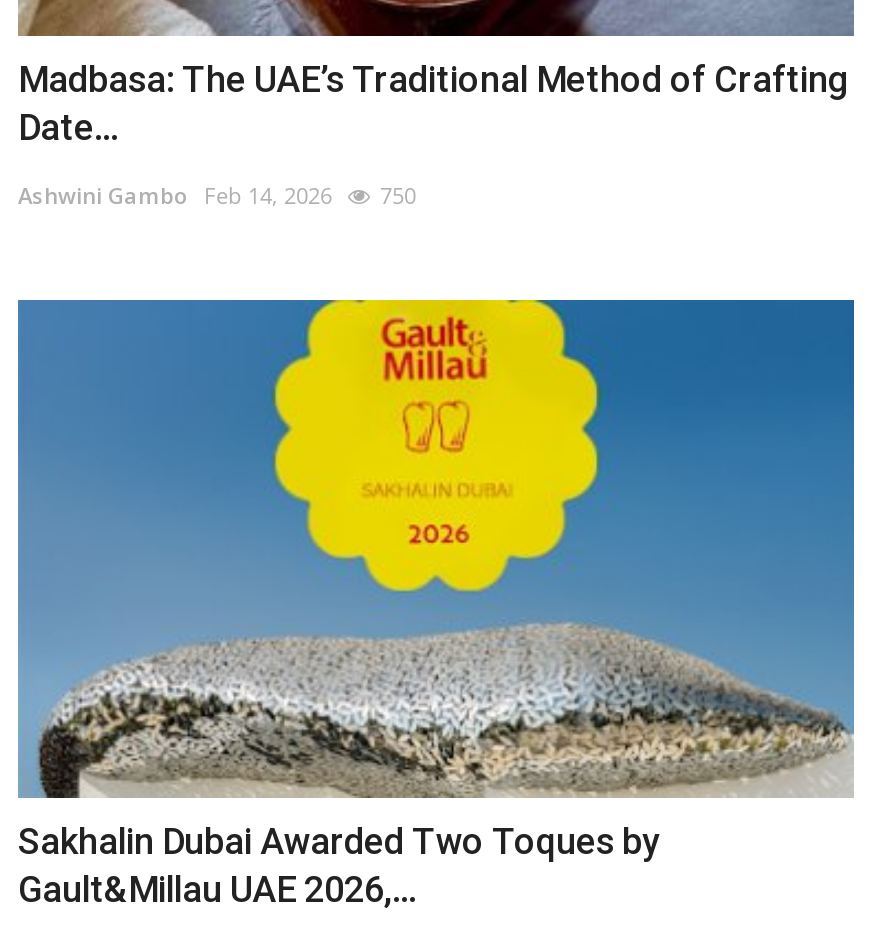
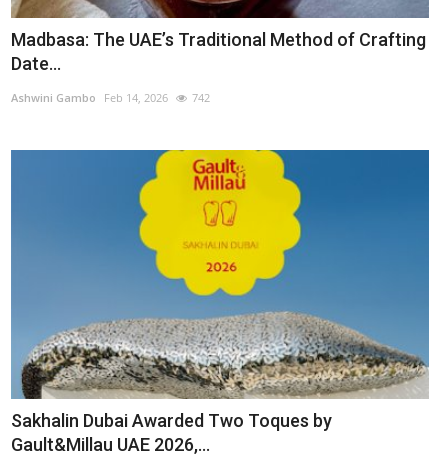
[18,181,416,211] Ashwini Gambo Feb 14, 2026 750 -> [11,90,210,105] Ashwini Gambo Feb 14, 2026 742

